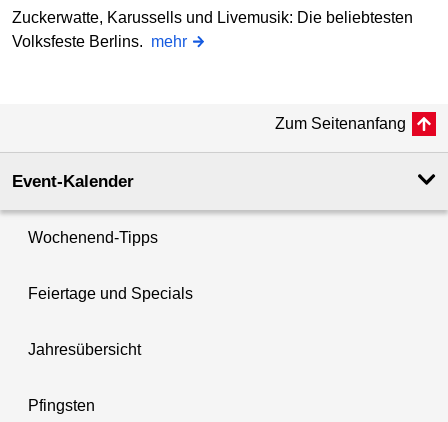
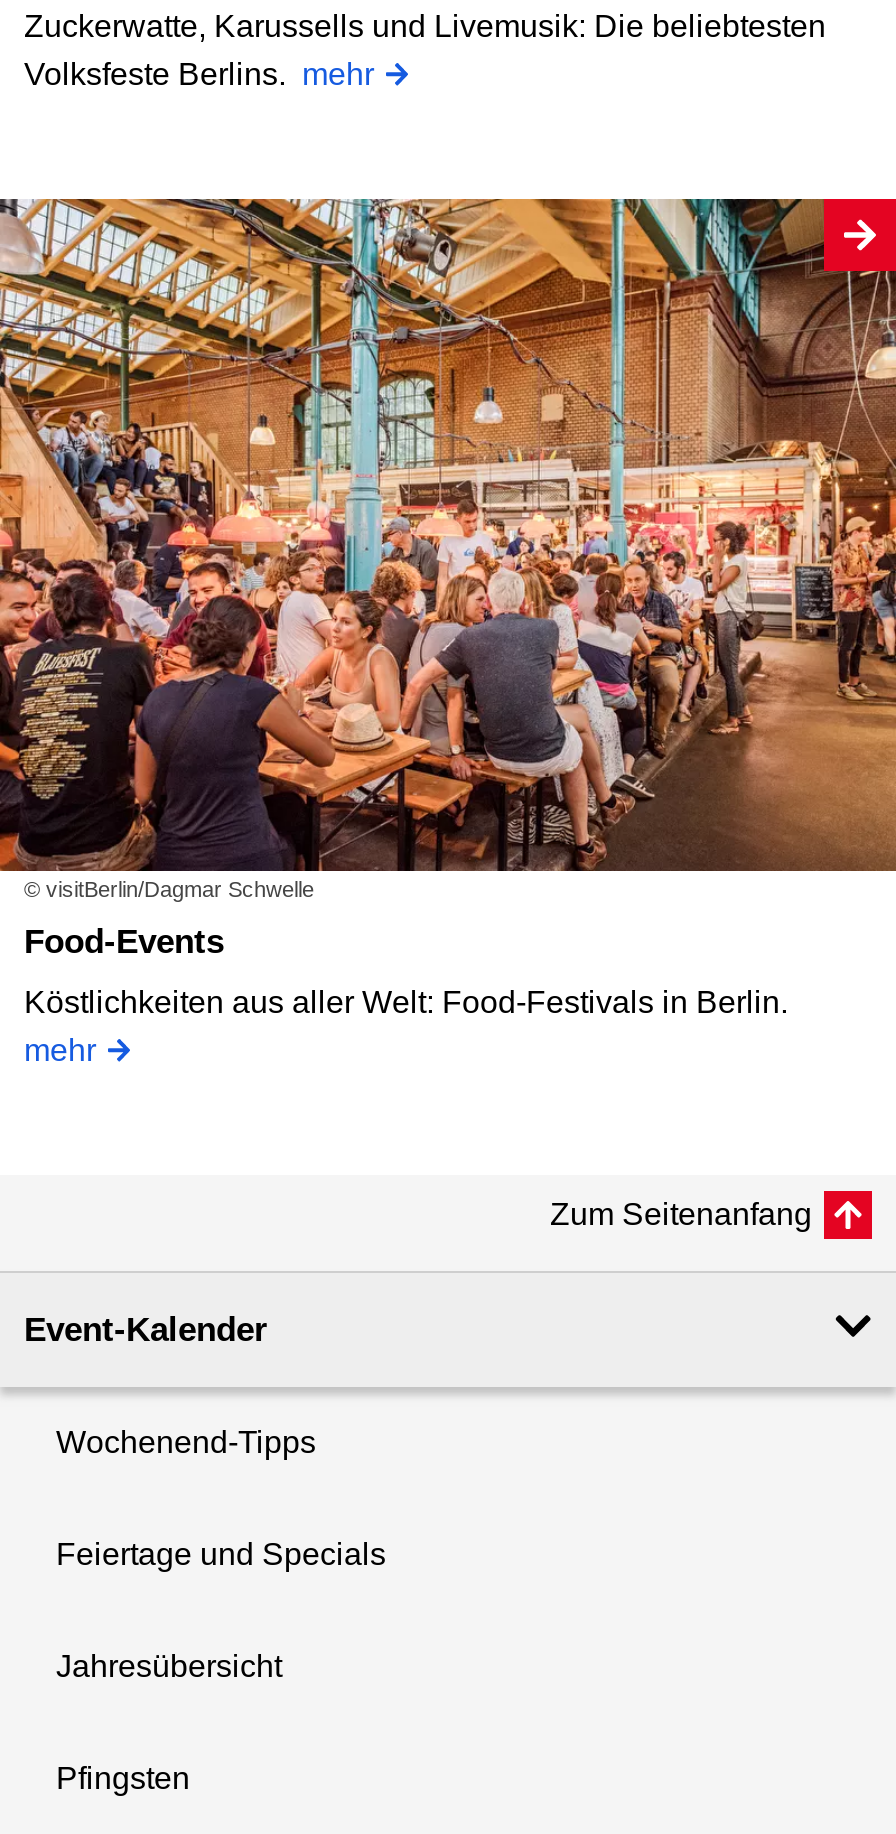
none -> [6,197,890,1066] [image] | © visitBerlin/Dagmar Schwelle | Food-Events | Köstlichkeiten aus aller Welt: Food-Festivals in Berlin. | mehr

